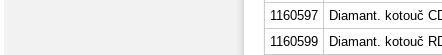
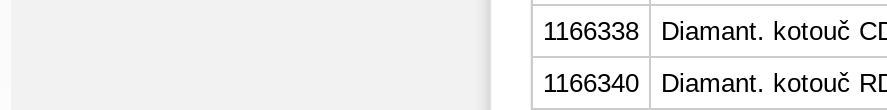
[270,8,318,23] 1160597 -> [543,16,639,46] 1166338
[270,34,318,49] 1160599 -> [543,68,639,98] 1166340

